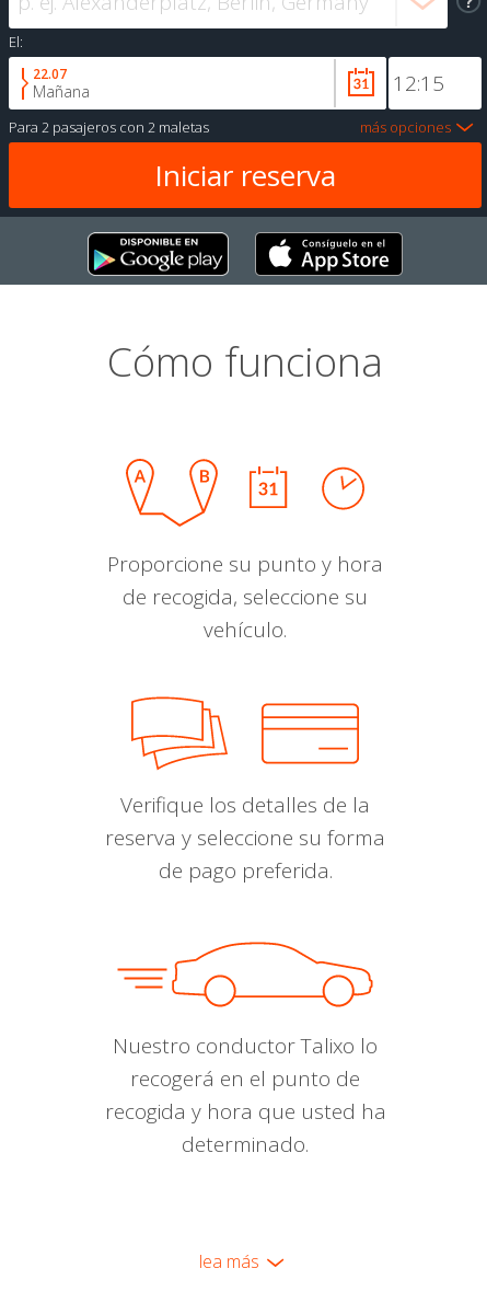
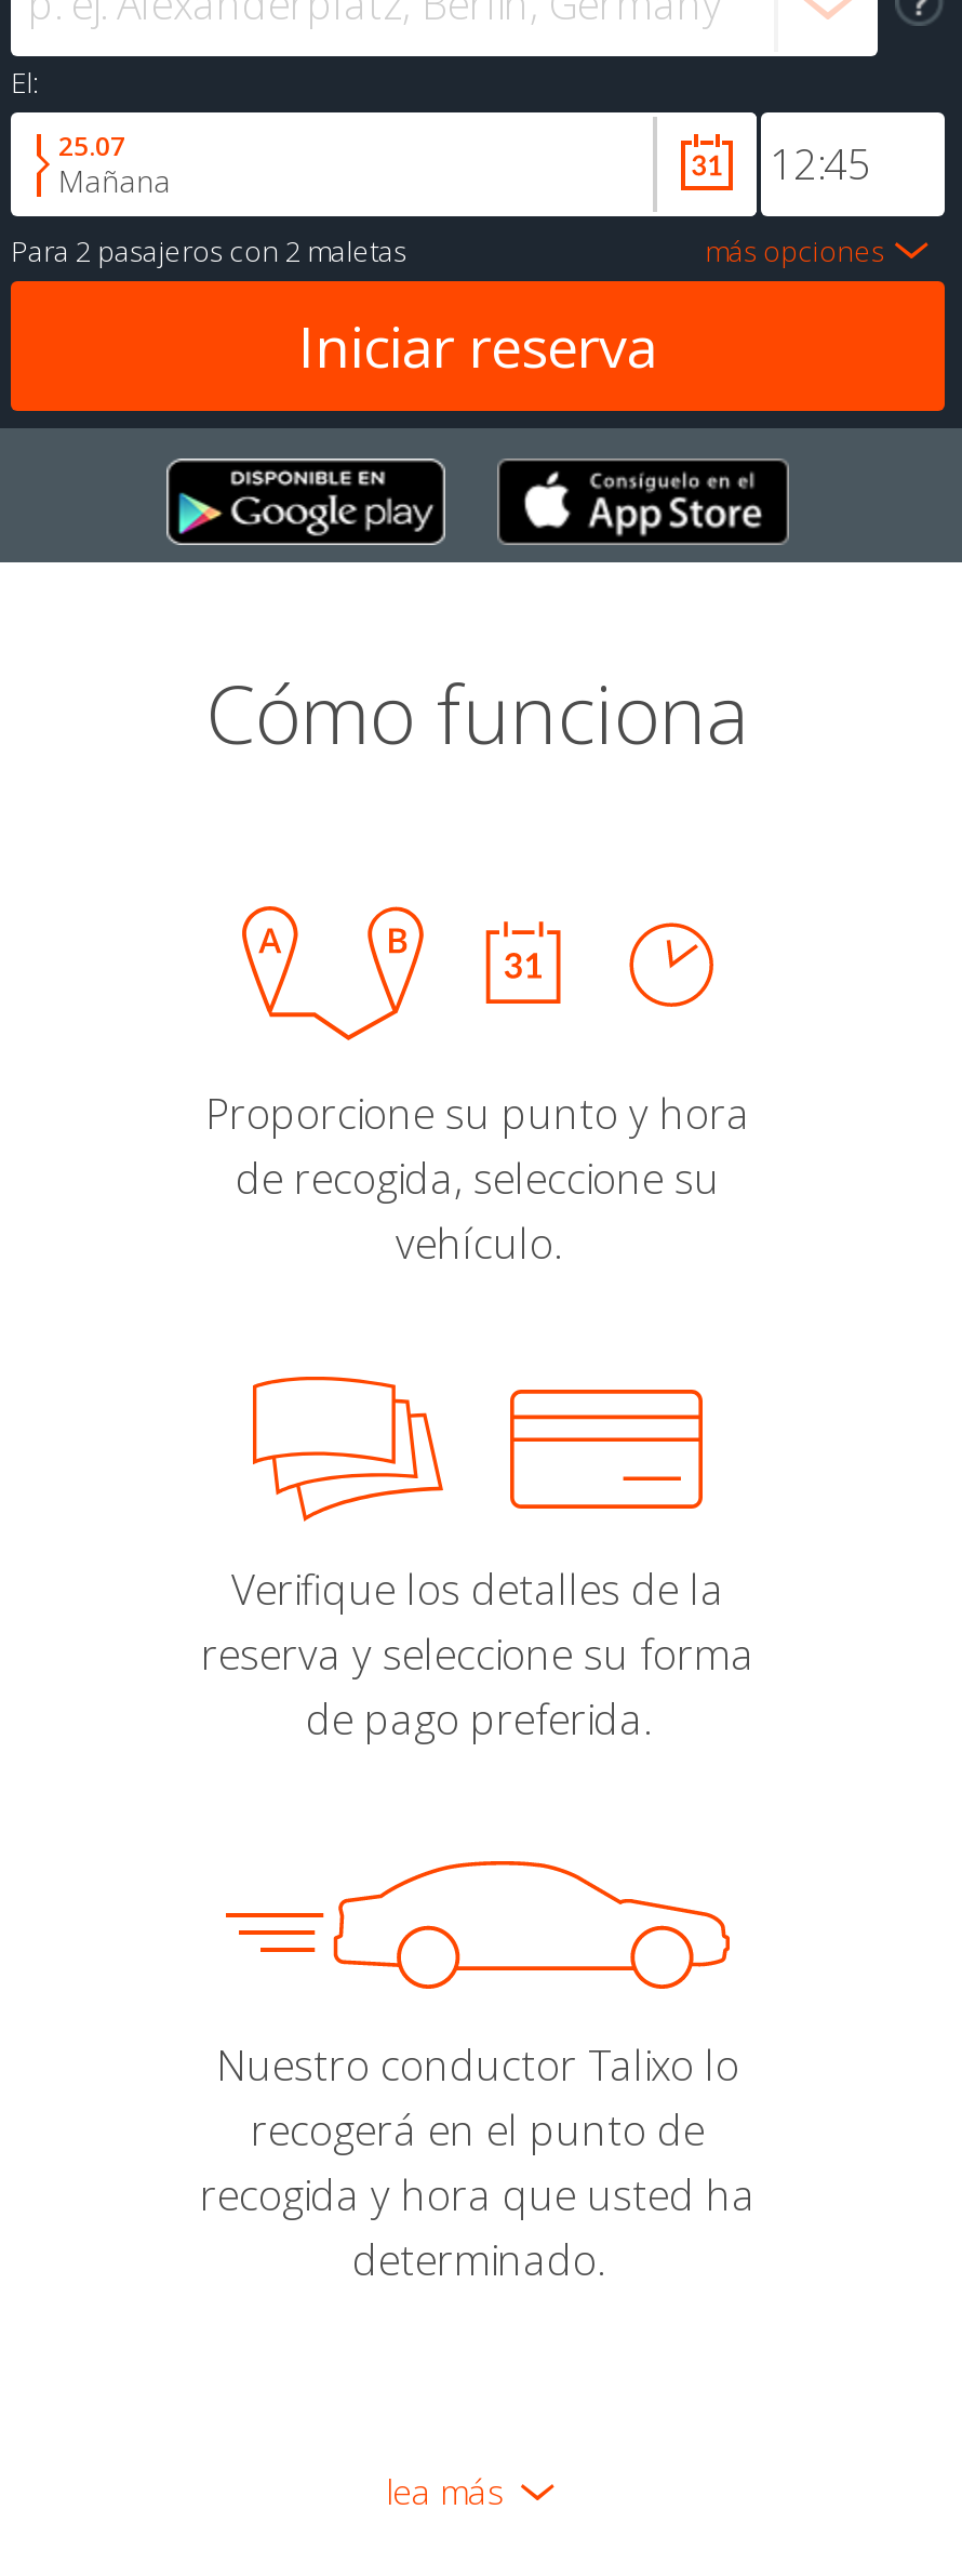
[33,65,67,84] 22.07 -> [58,128,125,165] 25.07

